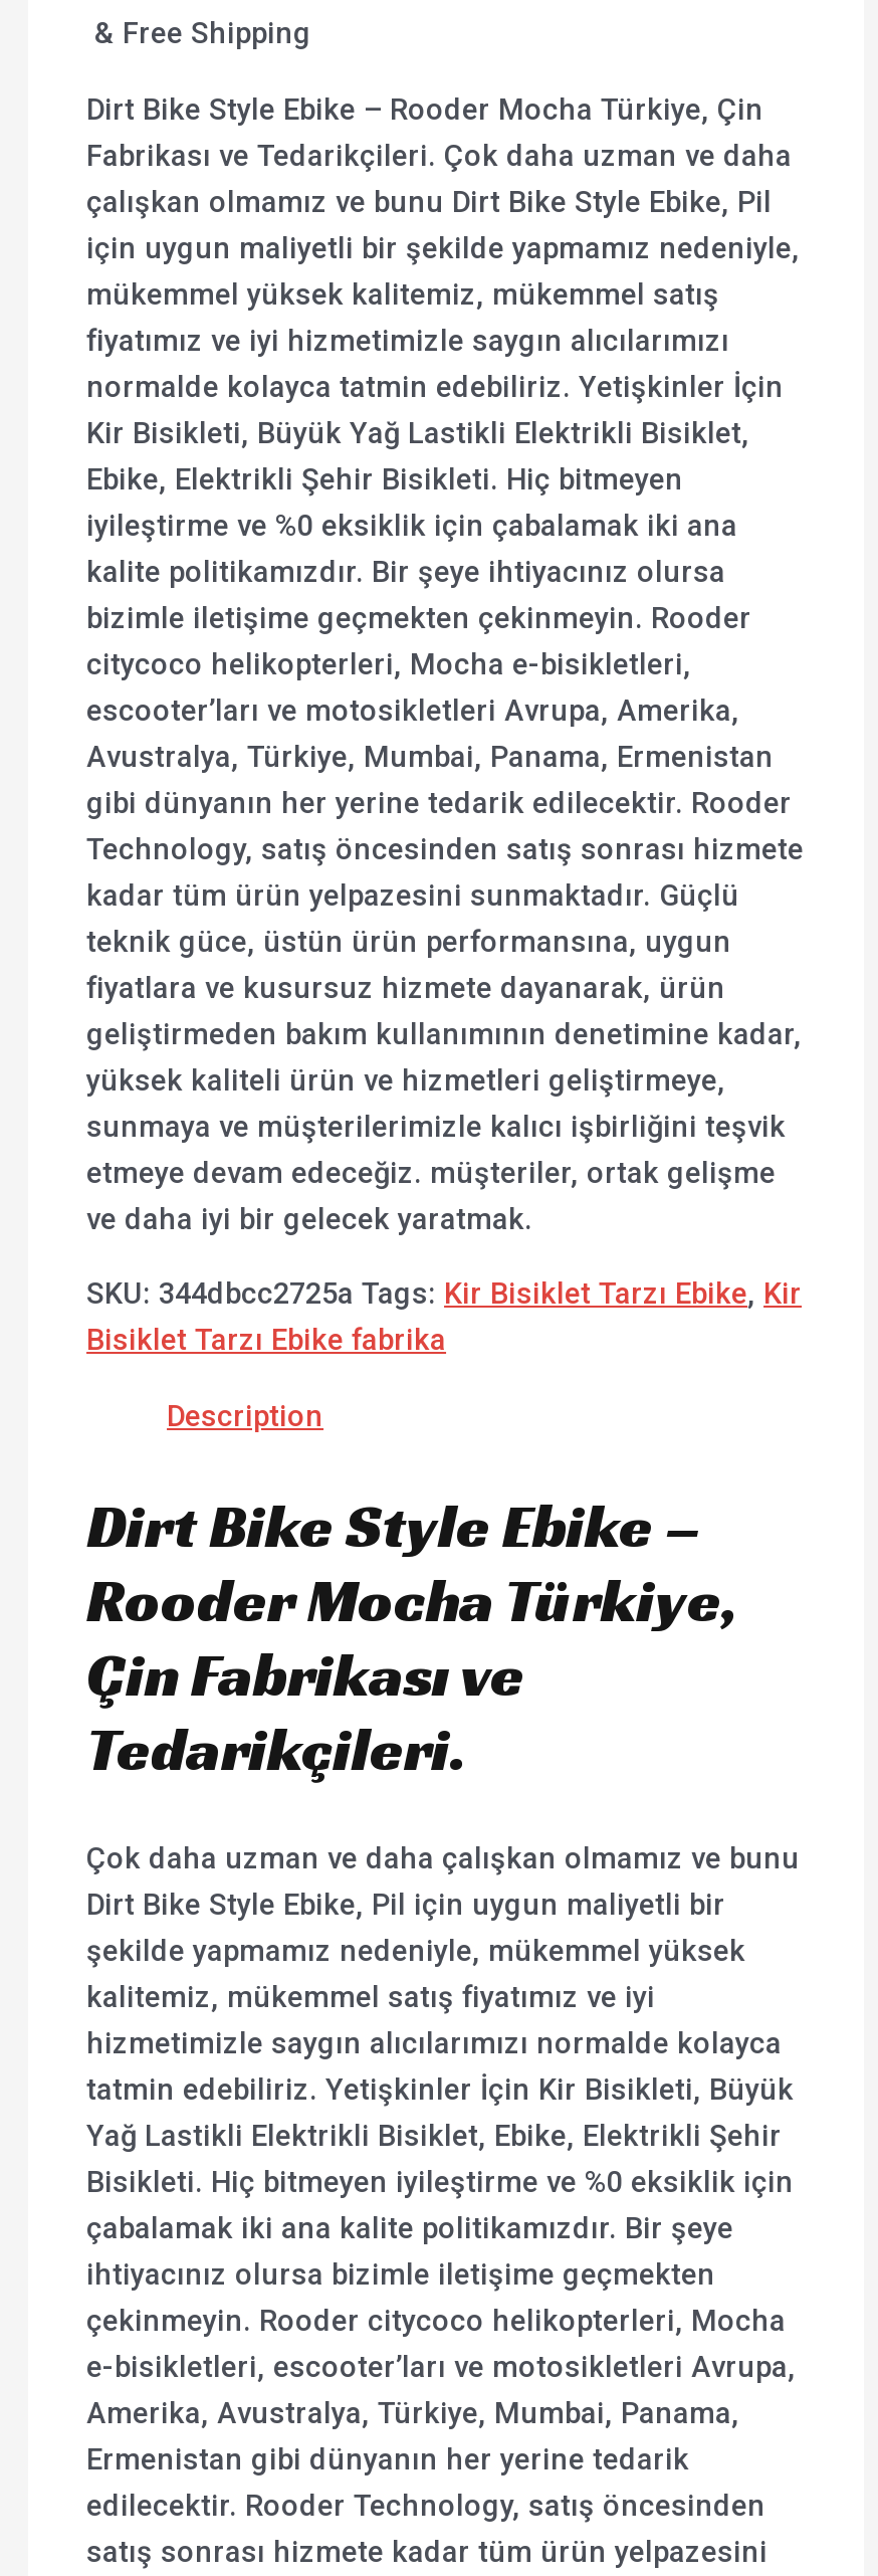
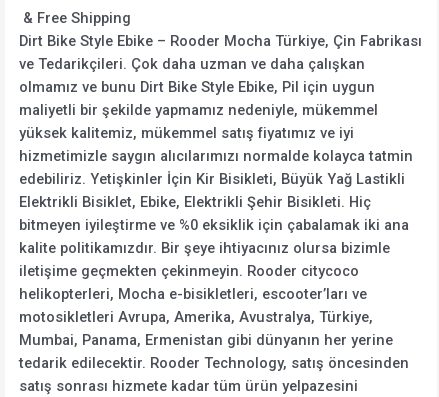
[86,91,804,2525] Dirt Bike Style Ebike – Rooder Mocha Türkiye, Çin | Fabrikası ve Tedarikçileri. Çok daha uzman ve daha | çalışkan olmamız ve bunu Dirt Bike Style Ebike, Pil | için uygun maliyetli bir şekilde yapmamız nedeniyle, | mükemmel yüksek kalitemiz, mükemmel satış | fiyatımız ve iyi hizmetimizle saygın alıcılarımızı | normalde kolayca tatmin edebiliriz. Yetişkinler İçin | Kir Bisikleti, Büyük Yağ Lastikli Elektrikli Bisiklet, | Ebike, Elektrikli Şehir Bisikleti. Hiç bitmeyen | iyileştirme ve %0 eksiklik için çabalamak iki ana | kalite politikamızdır. Bir şeye ihtiyacınız olursa | bizimle iletişime geçmekten çekinmeyin. Rooder | citycoco helikopterleri, Mocha e-bisikletleri, | escooter’ları ve motosikletleri Avrupa, Amerika, | Avustralya, Türkiye, Mumbai, Panama, Ermenistan | gibi dünyanın her yerine tedarik edilecektir. Rooder | Technology, satış öncesinden satış sonrası hizmete | kadar tüm ürün yelpazesini sunmaktadır. Güçlü | teknik güce, üstün ürün performansına, uygun | fiyatlara ve kusursuz hizmete dayanarak, ürün | geliştirmeden bakım kullanımının denetimine kadar, | yüksek kaliteli ürün ve hizmetleri geliştirmeye, | sunmaya ve müşterilerimizle kalıcı işbirliğini teşvik | etmeye devam edeceğiz. müşteriler, ortak gelişme | ve daha iyi bir gelecek yaratmak. | SKU: 344dbcc2725a Tags: Kir Bisiklet Tarzı Ebike, Kir | Bisiklet Tarzı Ebike fabrika | Description | Dirt Bike Style Ebike – | Rooder Mocha Türkiye, | Çin Fabrikası ve | Tedarikçileri. | Çok daha uzman ve daha çalışkan olmamız ve bunu | Dirt Bike Style Ebike, Pil için uygun maliyetli bir | şekilde yapmamız nedeniyle, mükemmel yüksek | kalitemiz, mükemmel satış fiyatımız ve iyi | hizmetimizle saygın alıcılarımızı normalde kolayca | tatmin edebiliriz. Yetişkinler İçin Kir Bisikleti, Büyük | Yağ Lastikli Elektrikli Bisiklet, Ebike, Elektrikli Şehir | Bisikleti. Hiç bitmeyen iyileştirme ve %0 eksiklik için | çabalamak iki ana kalite politikamızdır. Bir şeye | ihtiyacınız olursa bizimle iletişime geçmekten | çekinmeyin. Rooder citycoco helikopterleri, Mocha | e-bisikletleri, escooter’ları ve motosikletleri Avrupa, | Amerika, Avustralya, Türkiye, Mumbai, Panama, | Ermenistan gibi dünyanın her yerine tedarik | edilecektir. Rooder Technology, satış öncesinden -> [19,32,422,372] Dirt Bike Style Ebike – Rooder Mocha Türkiye, Çin Fabrikası | ve Tedarikçileri. Çok daha uzman ve daha çalışkan | olmamız ve bunu Dirt Bike Style Ebike, Pil için uygun | maliyetli bir şekilde yapmamız nedeniyle, mükemmel | yüksek kalitemiz, mükemmel satış fiyatımız ve iyi | hizmetimizle saygın alıcılarımızı normalde kolayca tatmin | edebiliriz. Yetişkinler İçin Kir Bisikleti, Büyük Yağ Lastikli | Elektrikli Bisiklet, Ebike, Elektrikli Şehir Bisikleti. Hiç | bitmeyen iyileştirme ve %0 eksiklik için çabalamak iki ana | kalite politikamızdır. Bir şeye ihtiyacınız olursa bizimle | iletişime geçmekten çekinmeyin. Rooder citycoco | helikopterleri, Mocha e-bisikletleri, escooter’ları ve | motosikletleri Avrupa, Amerika, Avustralya, Türkiye, | Mumbai, Panama, Ermenistan gibi dünyanın her yerine | tedarik edilecektir. Rooder Technology, satış öncesinden

